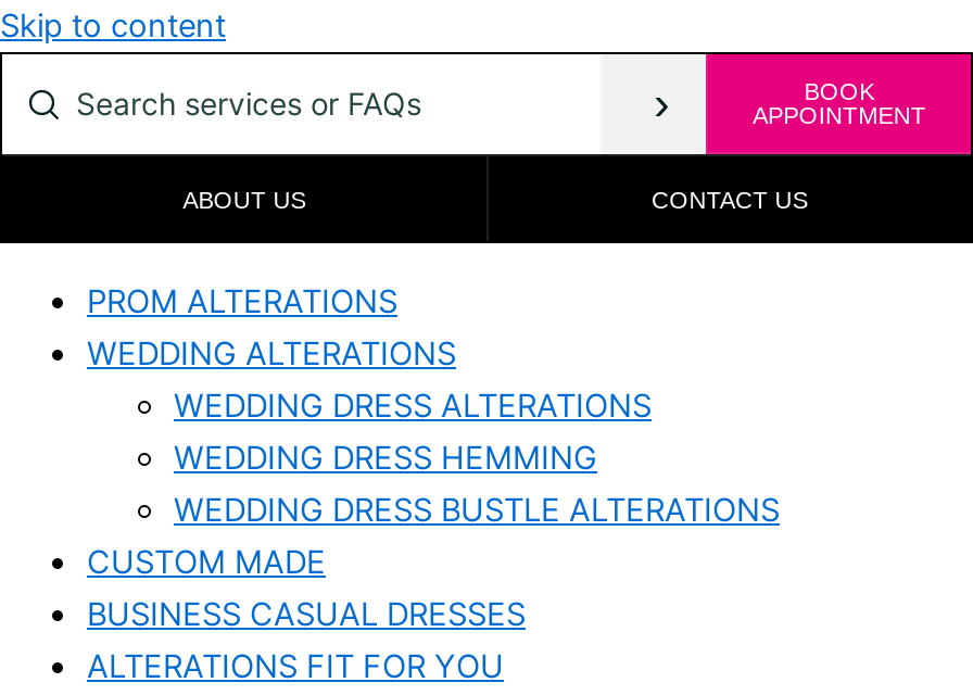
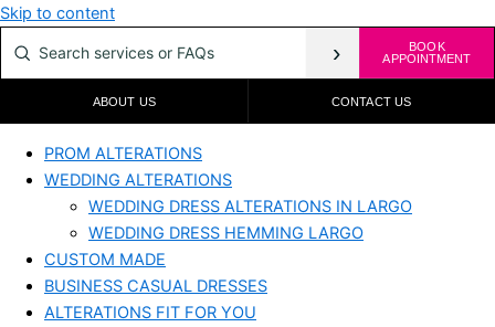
[174,386,780,529] WEDDING DRESS ALTERATIONS | WEDDING DRESS HEMMING | WEDDING DRESS BUSTLE ALTERATIONS -> [88,196,412,243] WEDDING DRESS ALTERATIONS IN LARGO | WEDDING DRESS HEMMING LARGO

